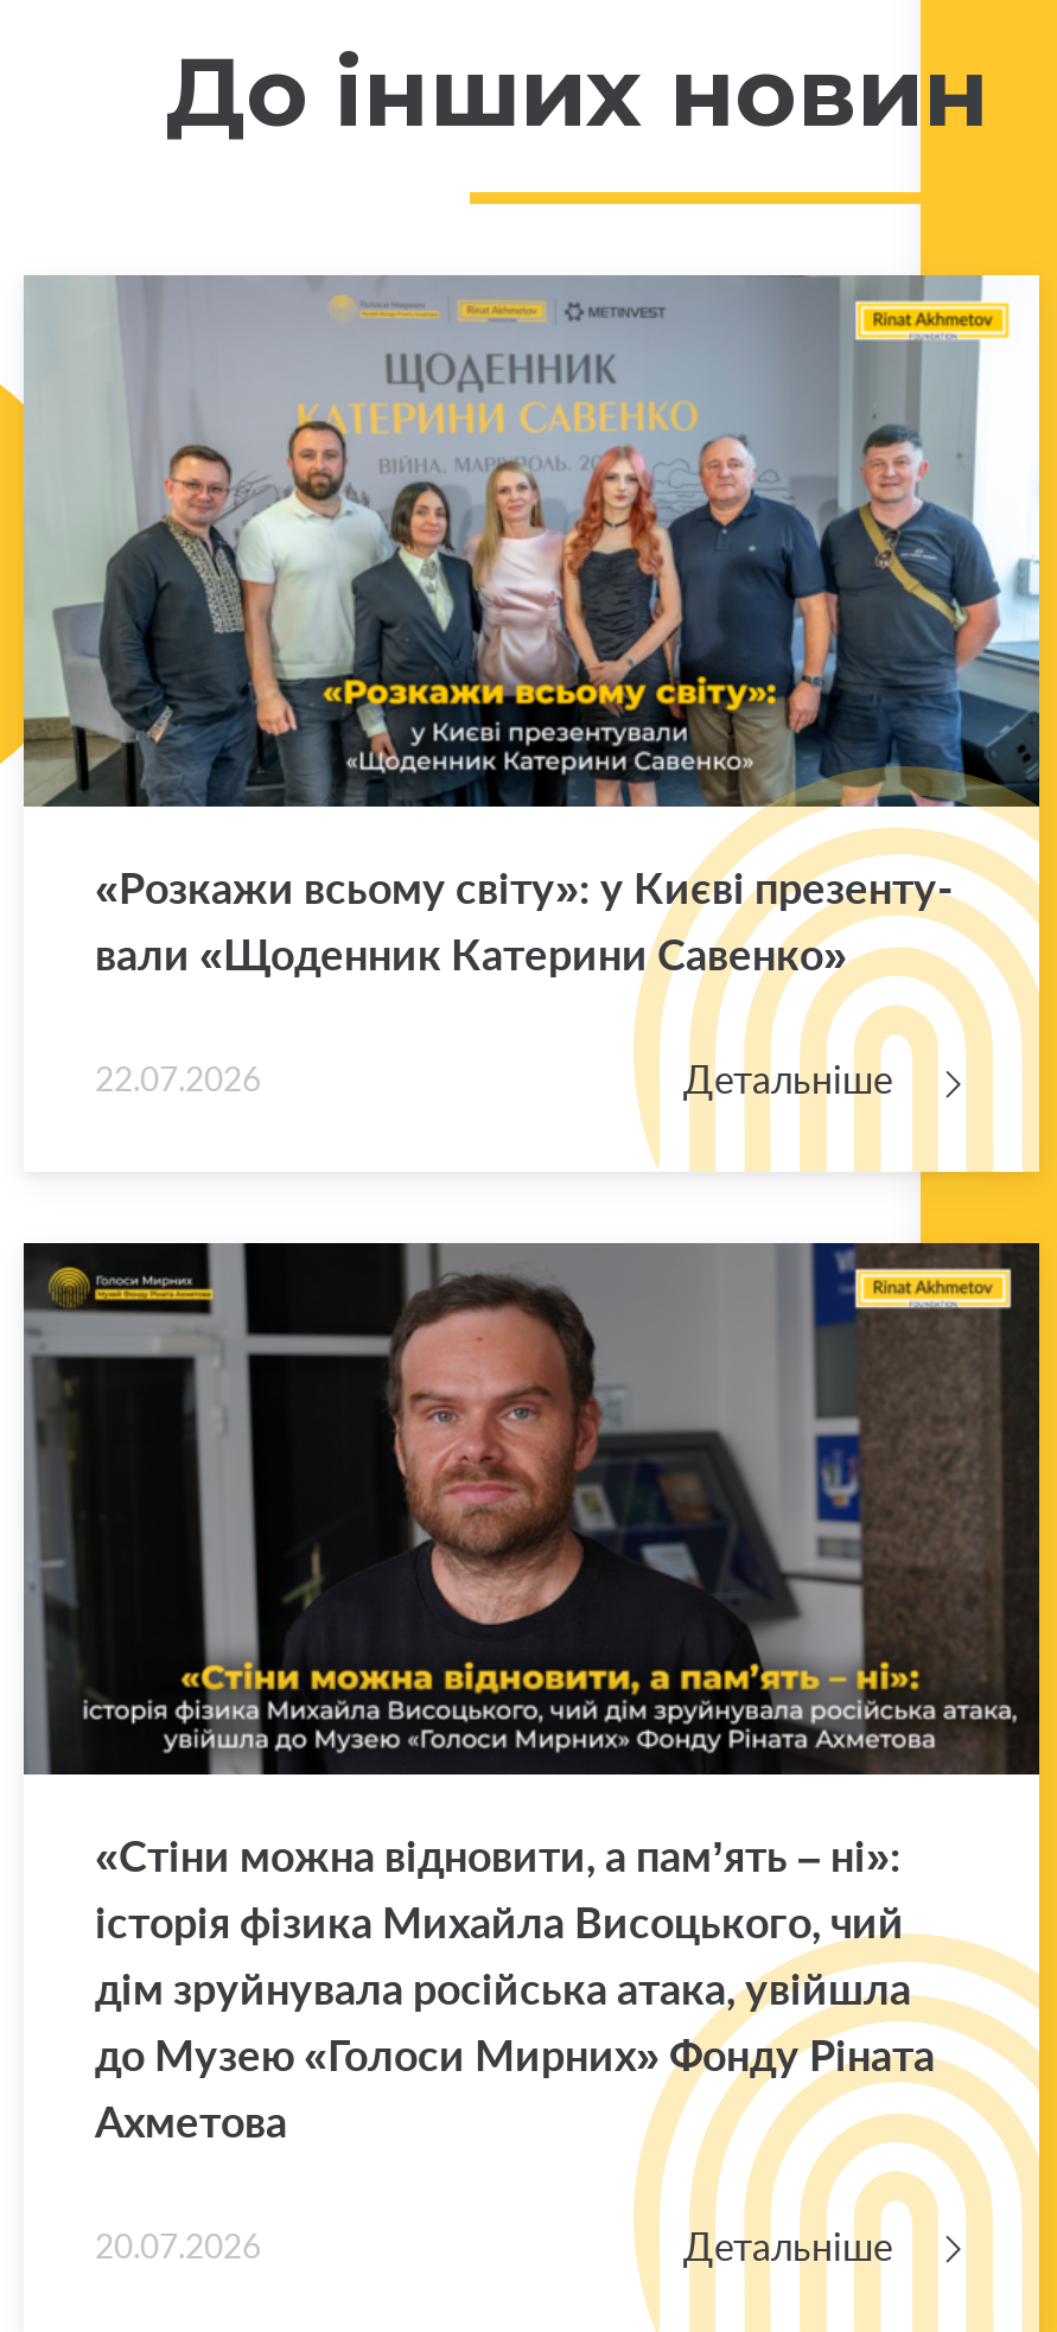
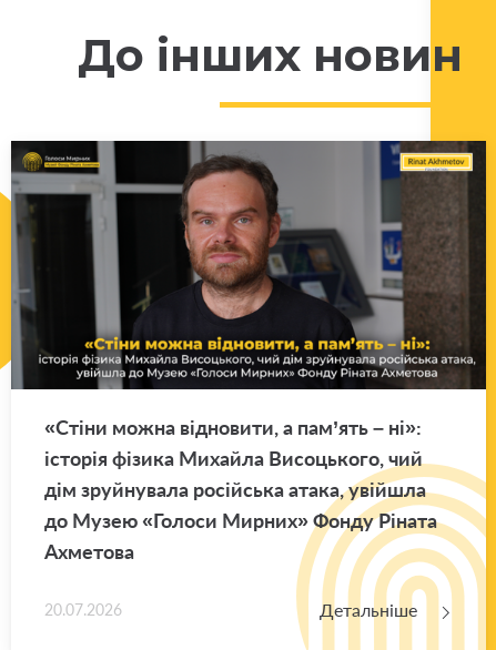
[24,273,1042,1174] [image] | «Розкажи всьому світу»: у Києві презенту | вали «Щоденник Катерини Савенко» | 22.07.2026 | Детальніше -> none

